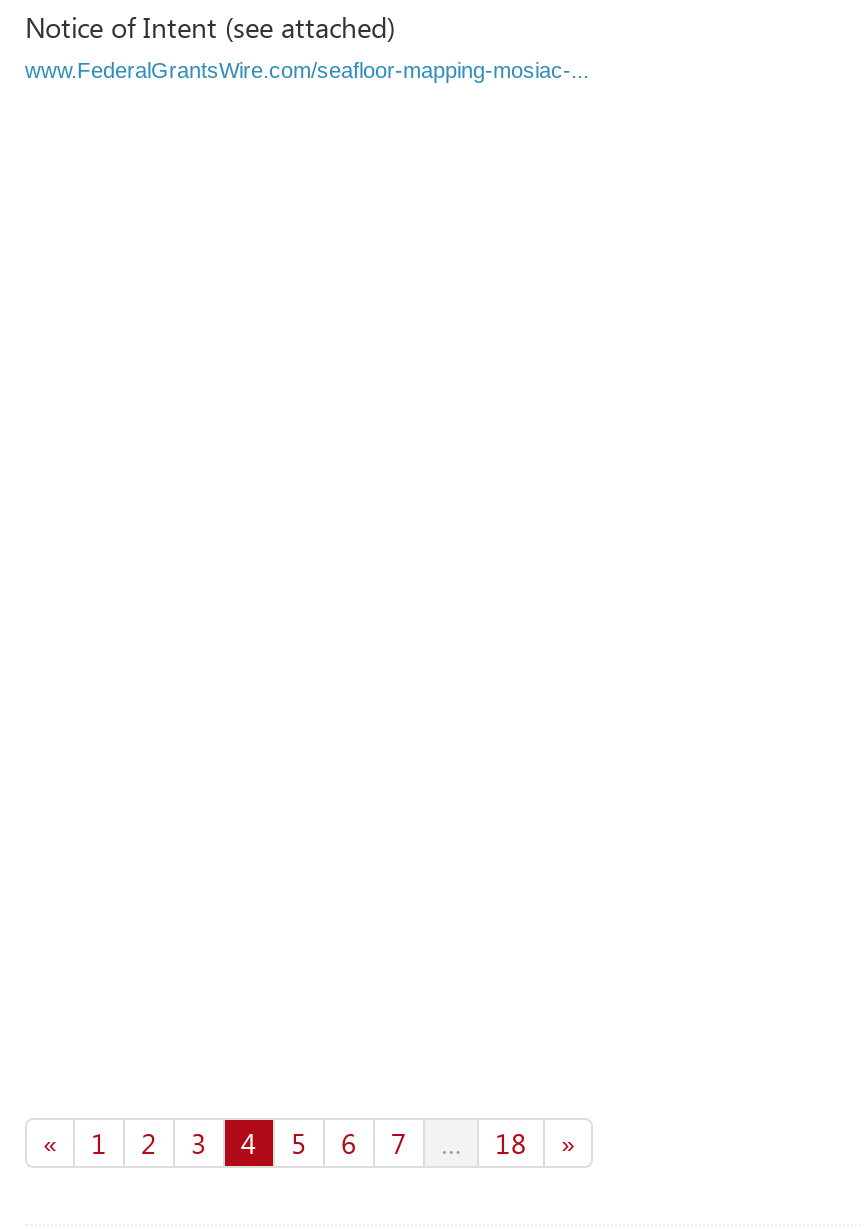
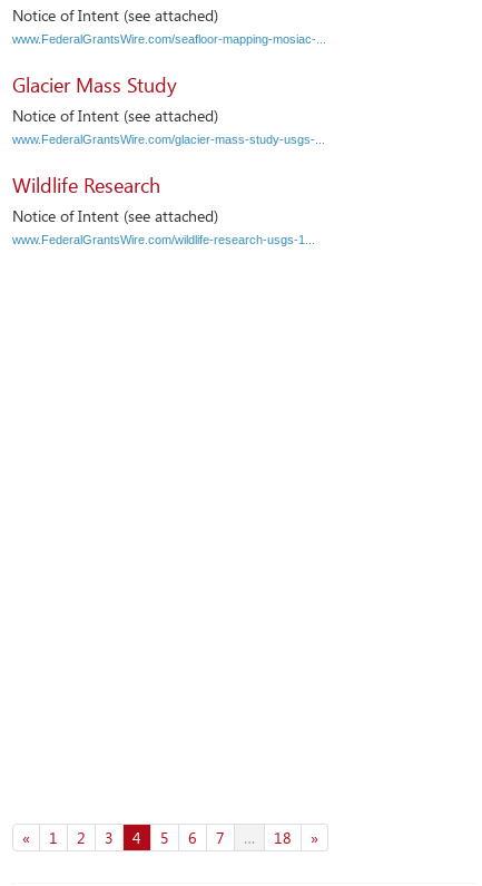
none -> [12,71,325,246] Glacier Mass Study | Notice of Intent (see attached) | www.FederalGrantsWire.com/glacier-mass-study-usgs-... | Wildlife Research | Notice of Intent (see attached) | www.FederalGrantsWire.com/wildlife-research-usgs-1...

